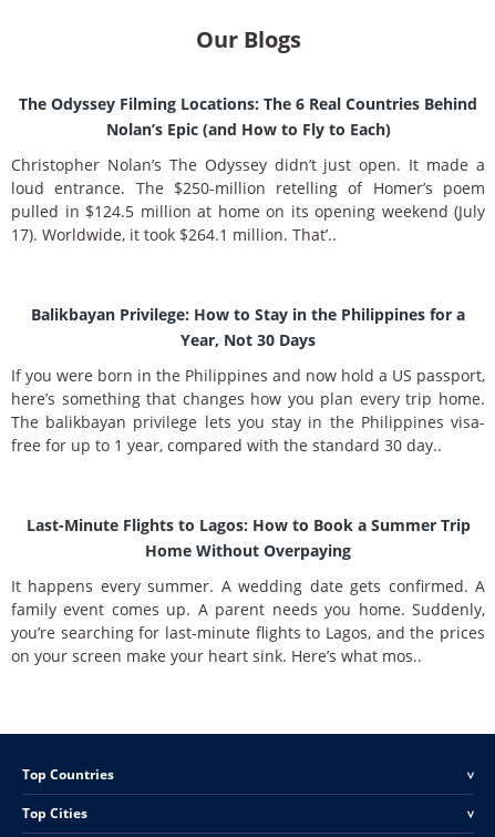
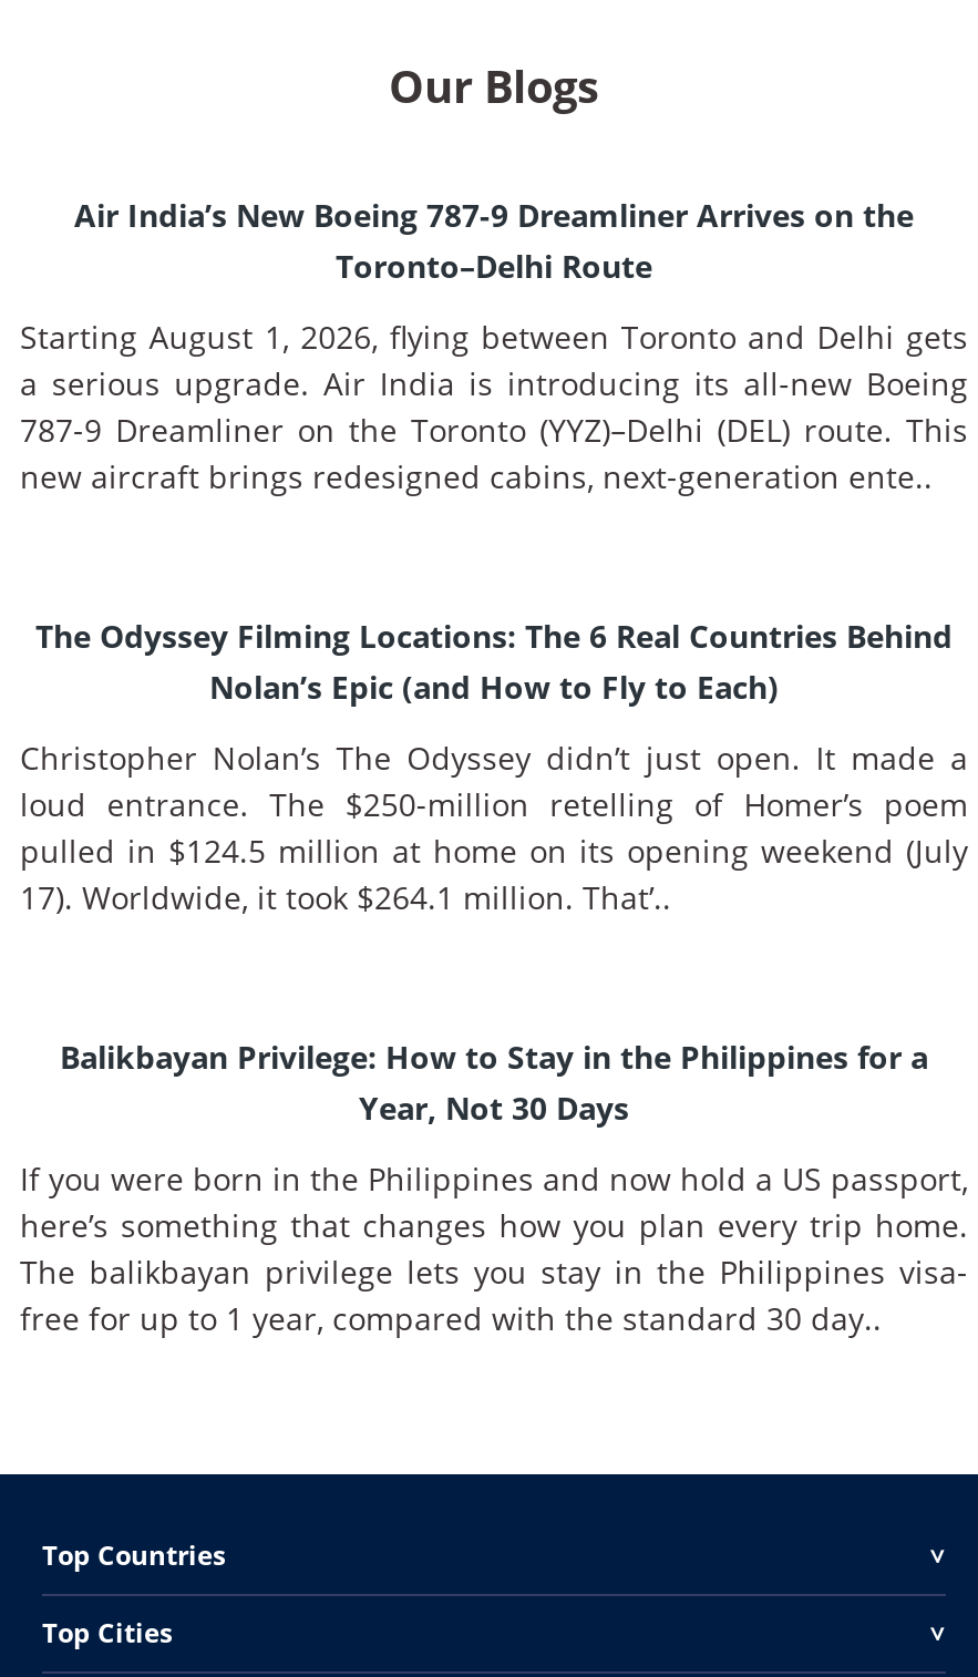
none -> [20,195,968,498] Air India’s New Boeing 787-9 Dreamliner Arrives on the | Toronto–Delhi Route | Starting August 1, 2026, flying between Toronto and Delhi gets | a serious upgrade. Air India is introducing its all-new Boeing | 787-9 Dreamliner on the Toronto (YYZ)–Delhi (DEL) route. This | new aircraft brings redesigned cabins, next-generation ente..
moved [11,93,485,456] -> [20,615,968,1340]: The Odyssey Filming Locations: The 6 Real Countries Behind | Nolan’s Epic (and How to Fly to Each) | Christopher Nolan’s The Odyssey didn’t just open. It made a | ... | The balikbayan privilege lets you stay in the Philippines visa- | free for up to 1 year, compared with the standard 30 day..
[11,515,485,667] Last-Minute Flights to Lagos: How to Book a Summer Trip | Home Without Overpaying | It happens every summer. A wedding date gets confirmed. A | family event comes up. A parent needs you home. Suddenly, | you’re searching for last-minute flights to Lagos, and the prices | on your screen make your heart sink. Here’s what mos.. -> none

